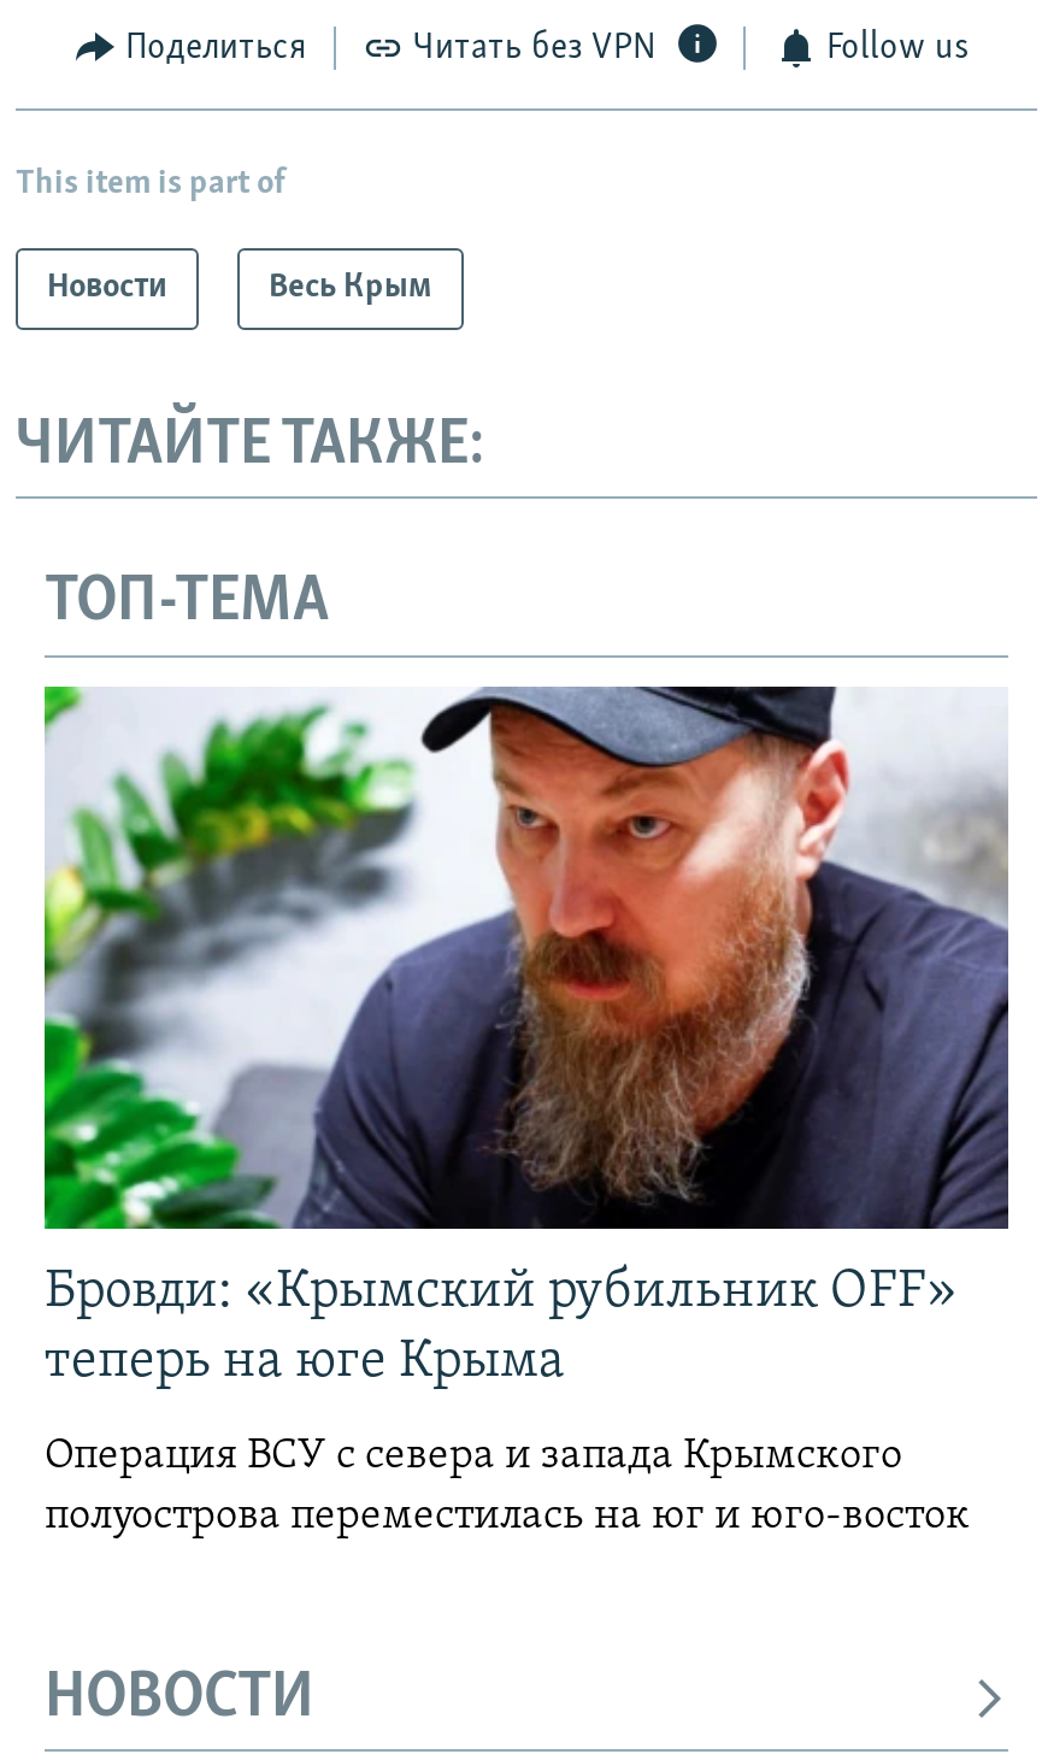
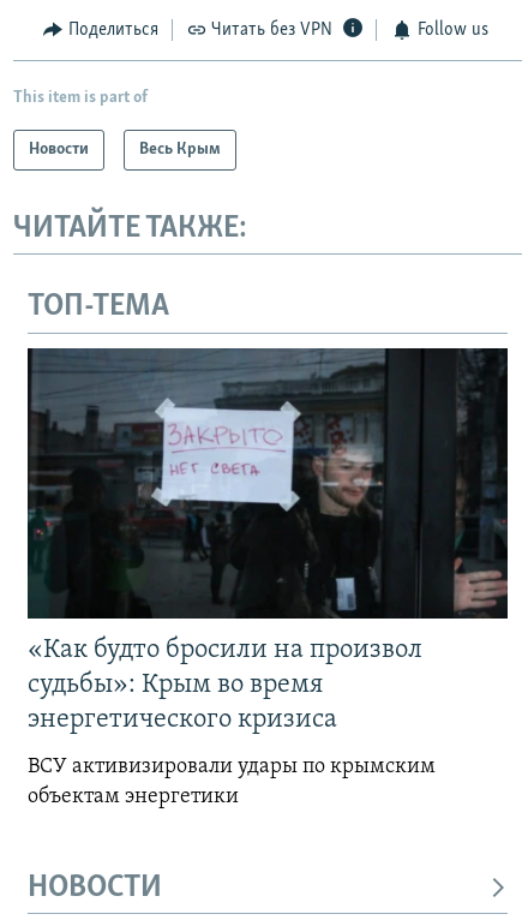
[42,684,1011,1390] [image] | Бровди: «Крымский рубильник OFF» | теперь на юге Крыма -> [26,347,509,734] [image] | «Как будто бросили на произвол | судьбы»: Крым во время | энергетического кризиса
[45,1433,970,1539] Операция ВСУ с севера и запада Крымского | полуострова переместилась на юг и юго-восток -> [28,755,436,808] ВСУ активизировали удары по крымским | объектам энергетики

